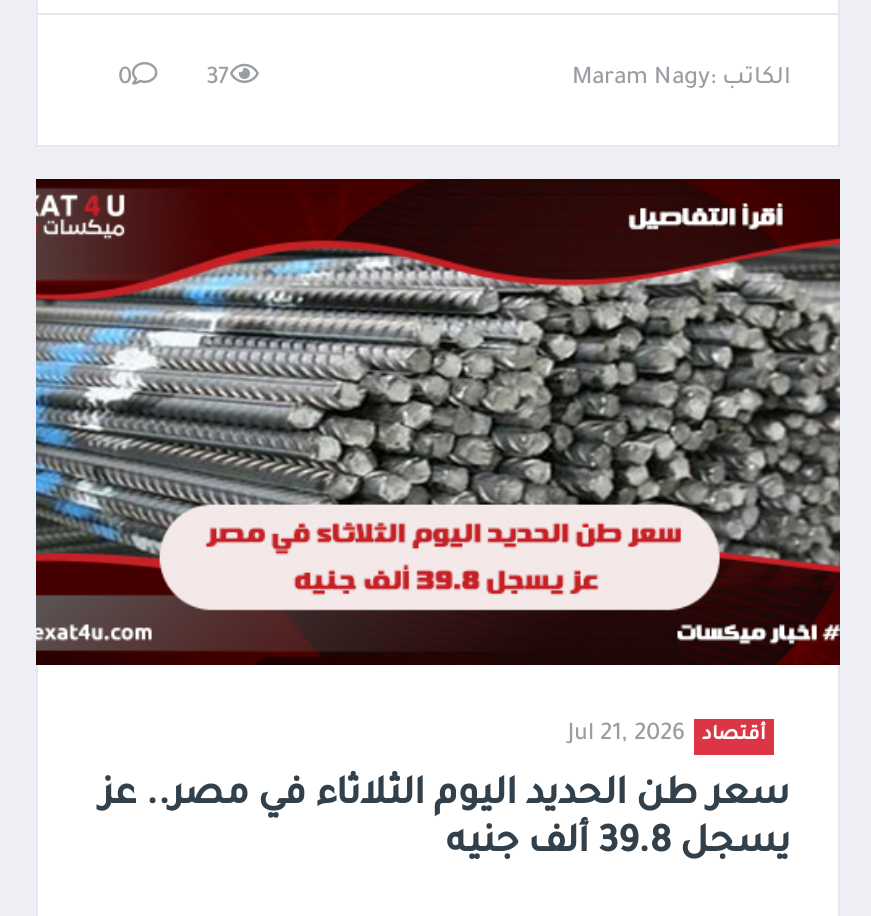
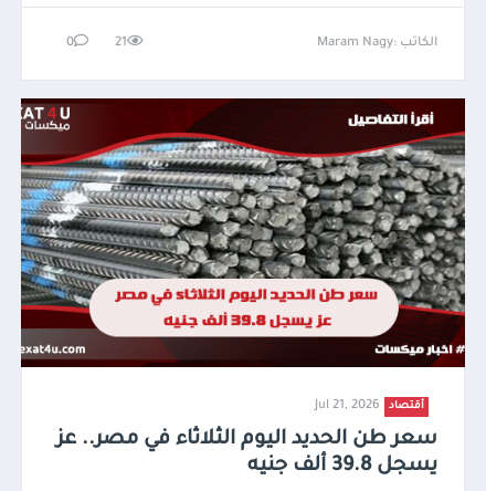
[206,67,230,93] 37 -> [115,36,127,51] 21

